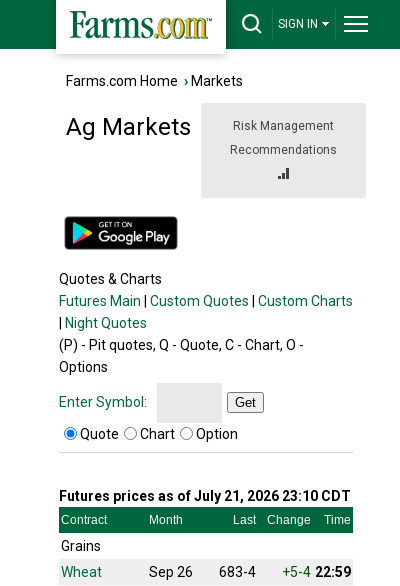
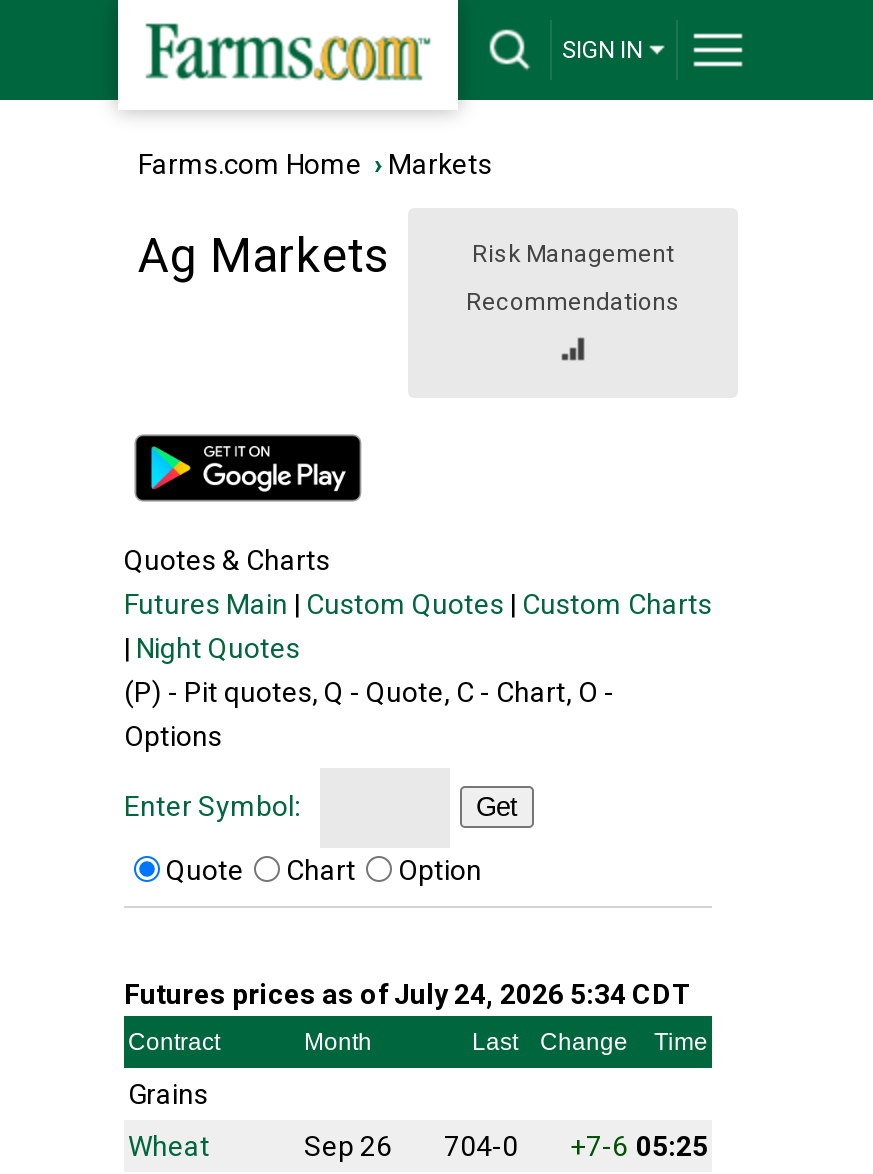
[59,488,351,504] Futures prices as of July 21, 2026 23:10 CDT -> [124,979,692,1011] Futures prices as of July 24, 2026 5:34 CDT
[219,564,256,580] 683-4 -> [444,1131,518,1163] 704-0
[282,564,351,580] +5-4 22:59 -> [570,1131,708,1163] +7-6 05:25

